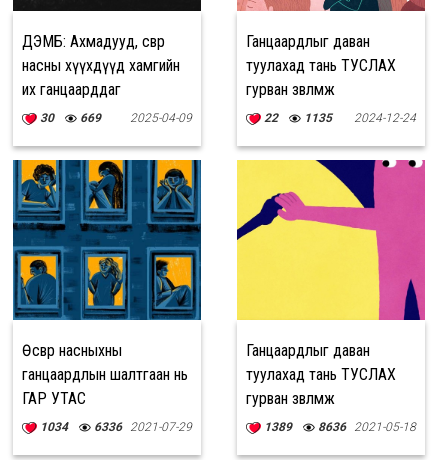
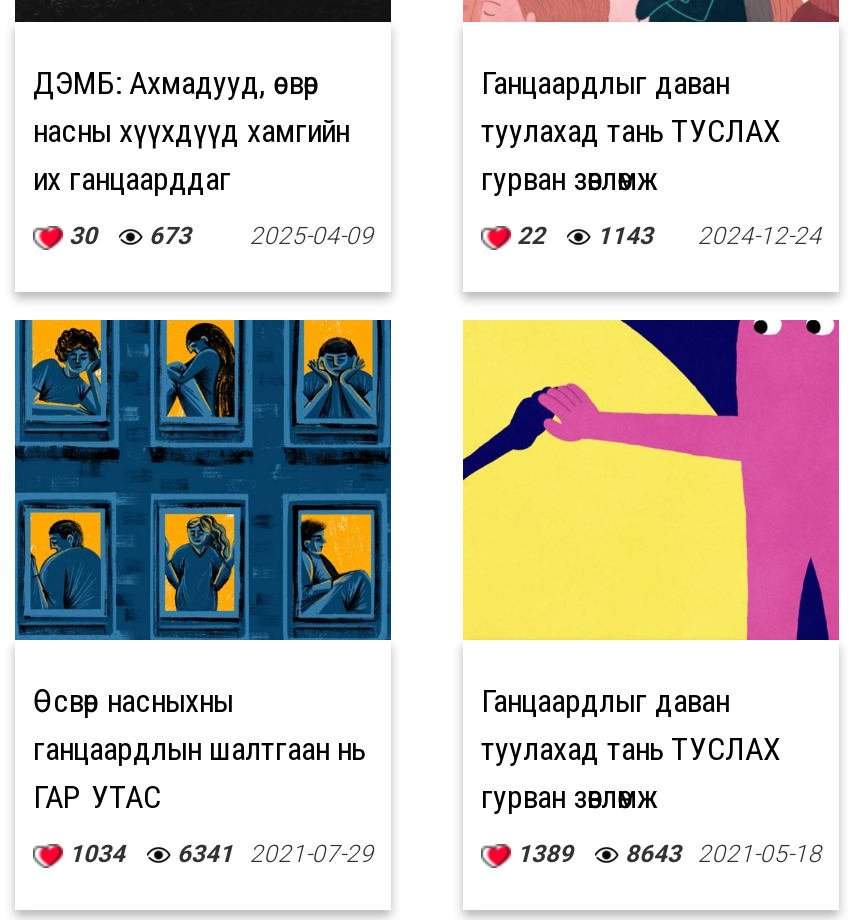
[40,111,101,125] 30 669 -> [69,222,191,250] 30 673
[264,111,416,125] 22 1135 2024-12-24 -> [517,222,822,250] 22 1143 2024-12-24
[40,420,192,434] 1034 6336 2021-07-29 -> [69,840,374,868] 1034 6341 2021-07-29
[264,420,416,434] 1389 8636 2021-05-18 -> [517,840,822,868] 1389 8643 2021-05-18

